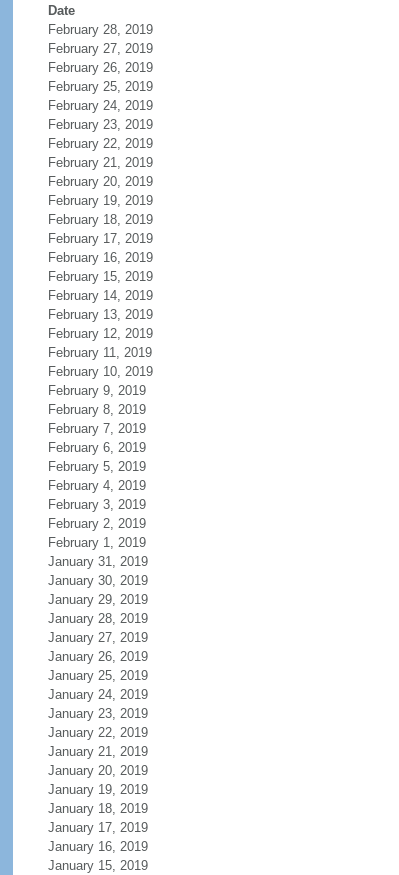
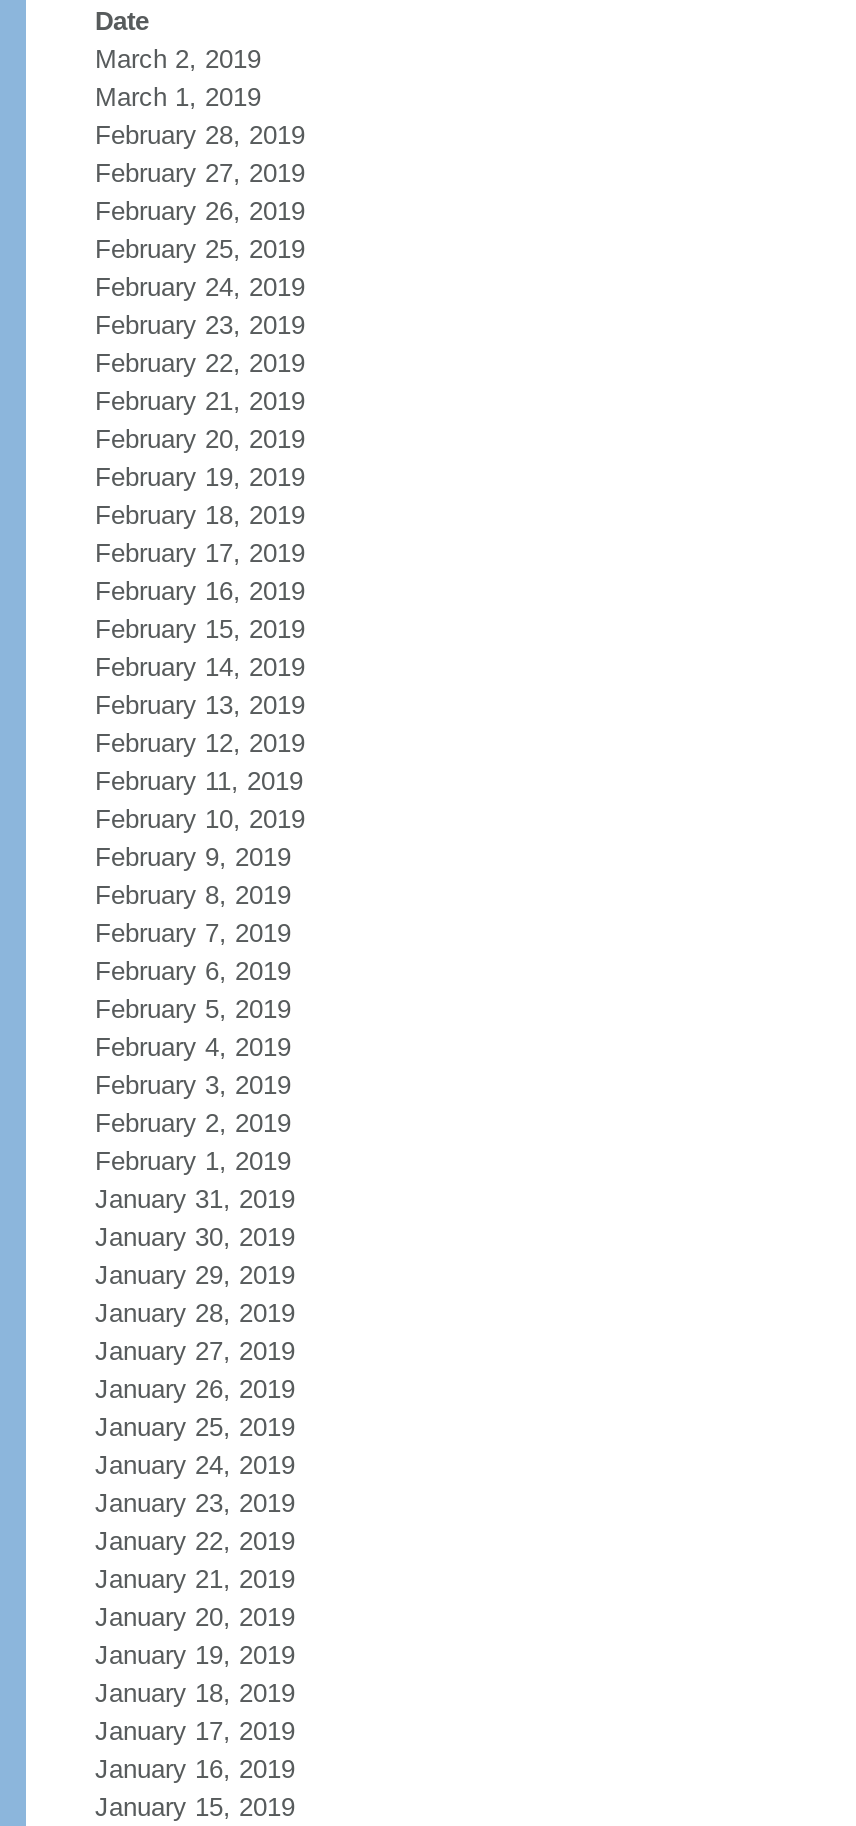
none -> [95,44,261,112] March 2, 2019 | March 1, 2019

